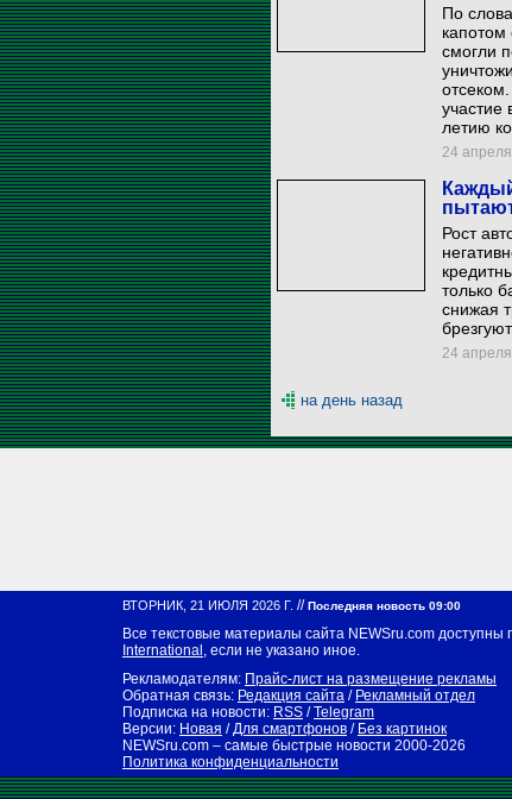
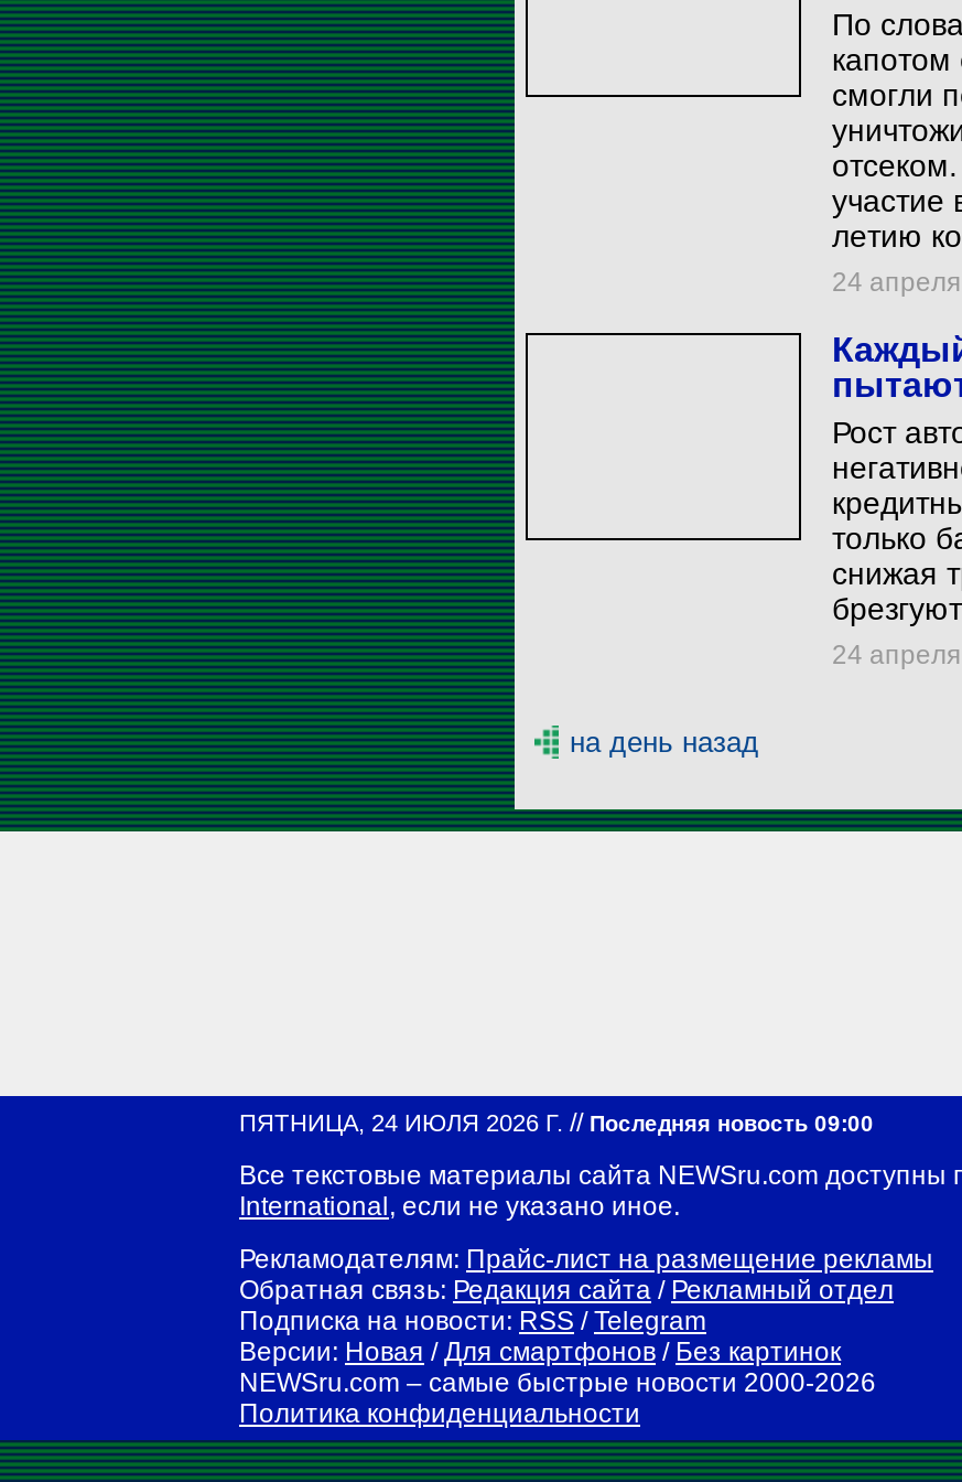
[122,597,461,614] ВТОРНИК, 21 ИЮЛЯ 2026 Г. // Последняя новость 09:00 -> [239,1107,874,1138] ПЯТНИЦА, 24 ИЮЛЯ 2026 Г. // Последняя новость 09:00

